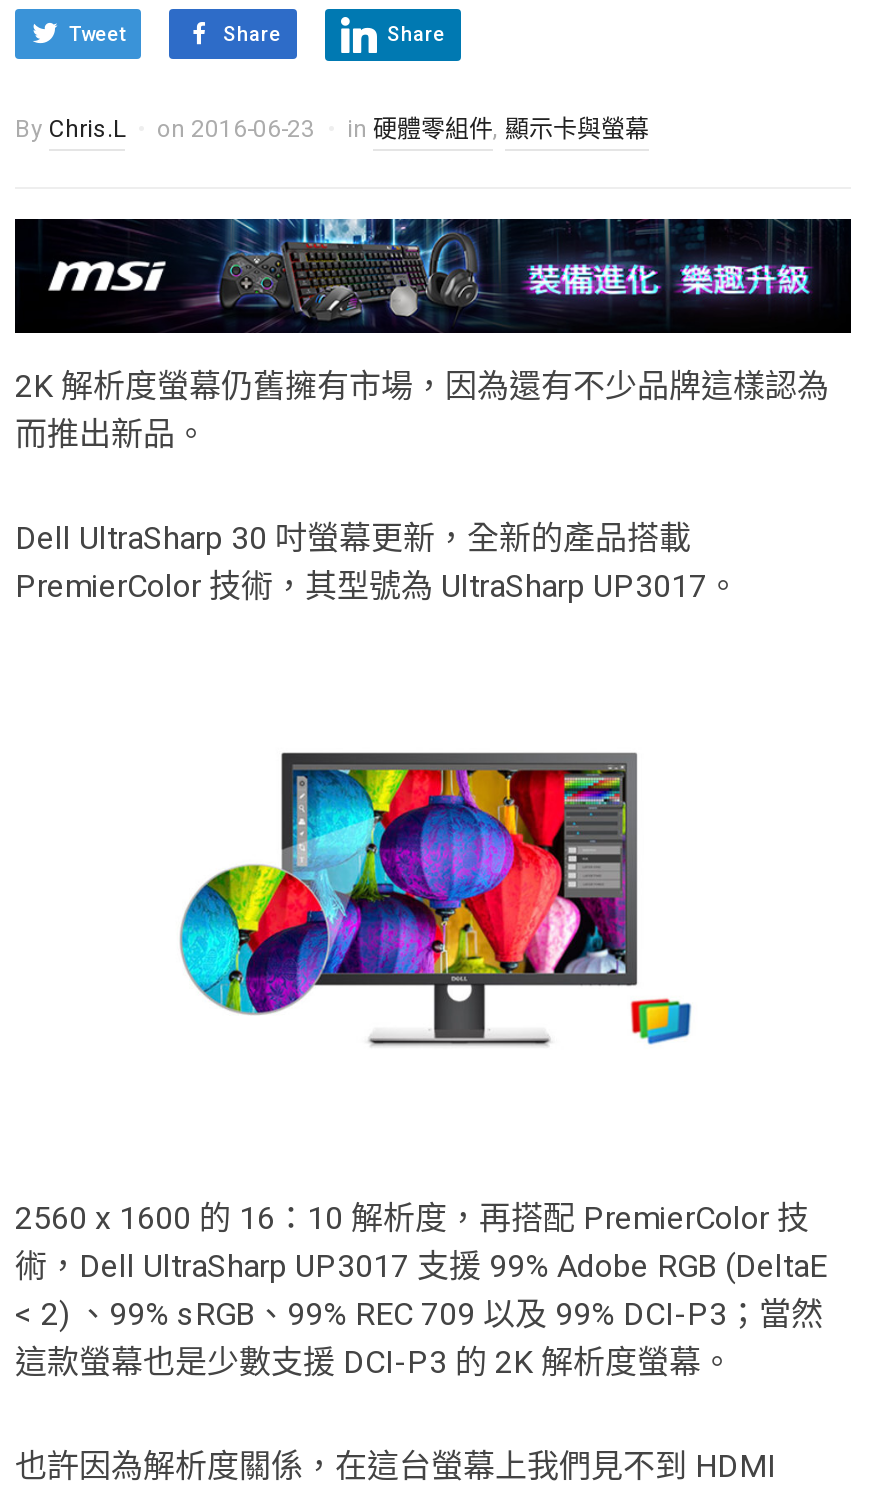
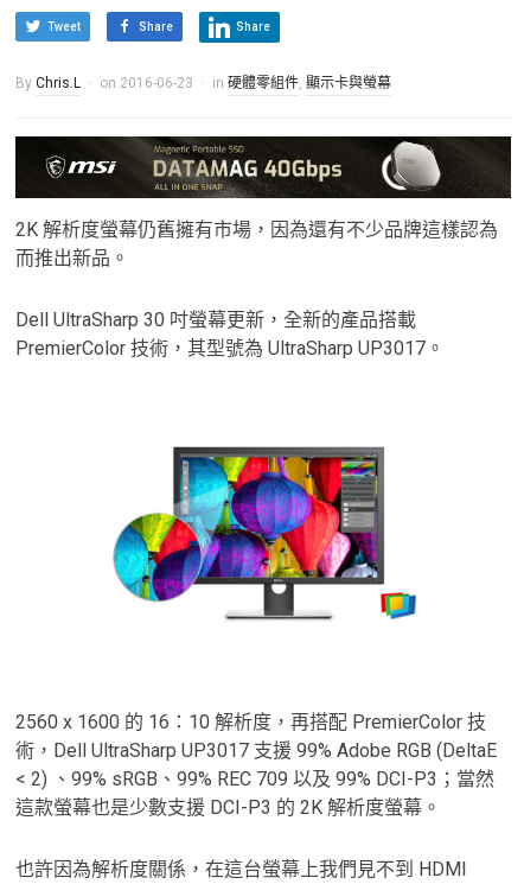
[47,217,847,333] [image] -> [38,135,511,198] [image]

